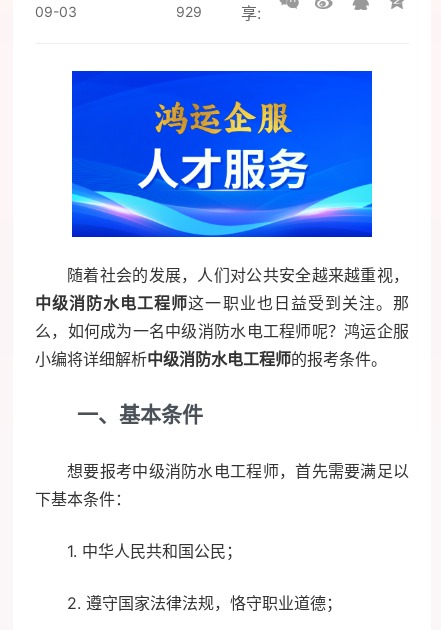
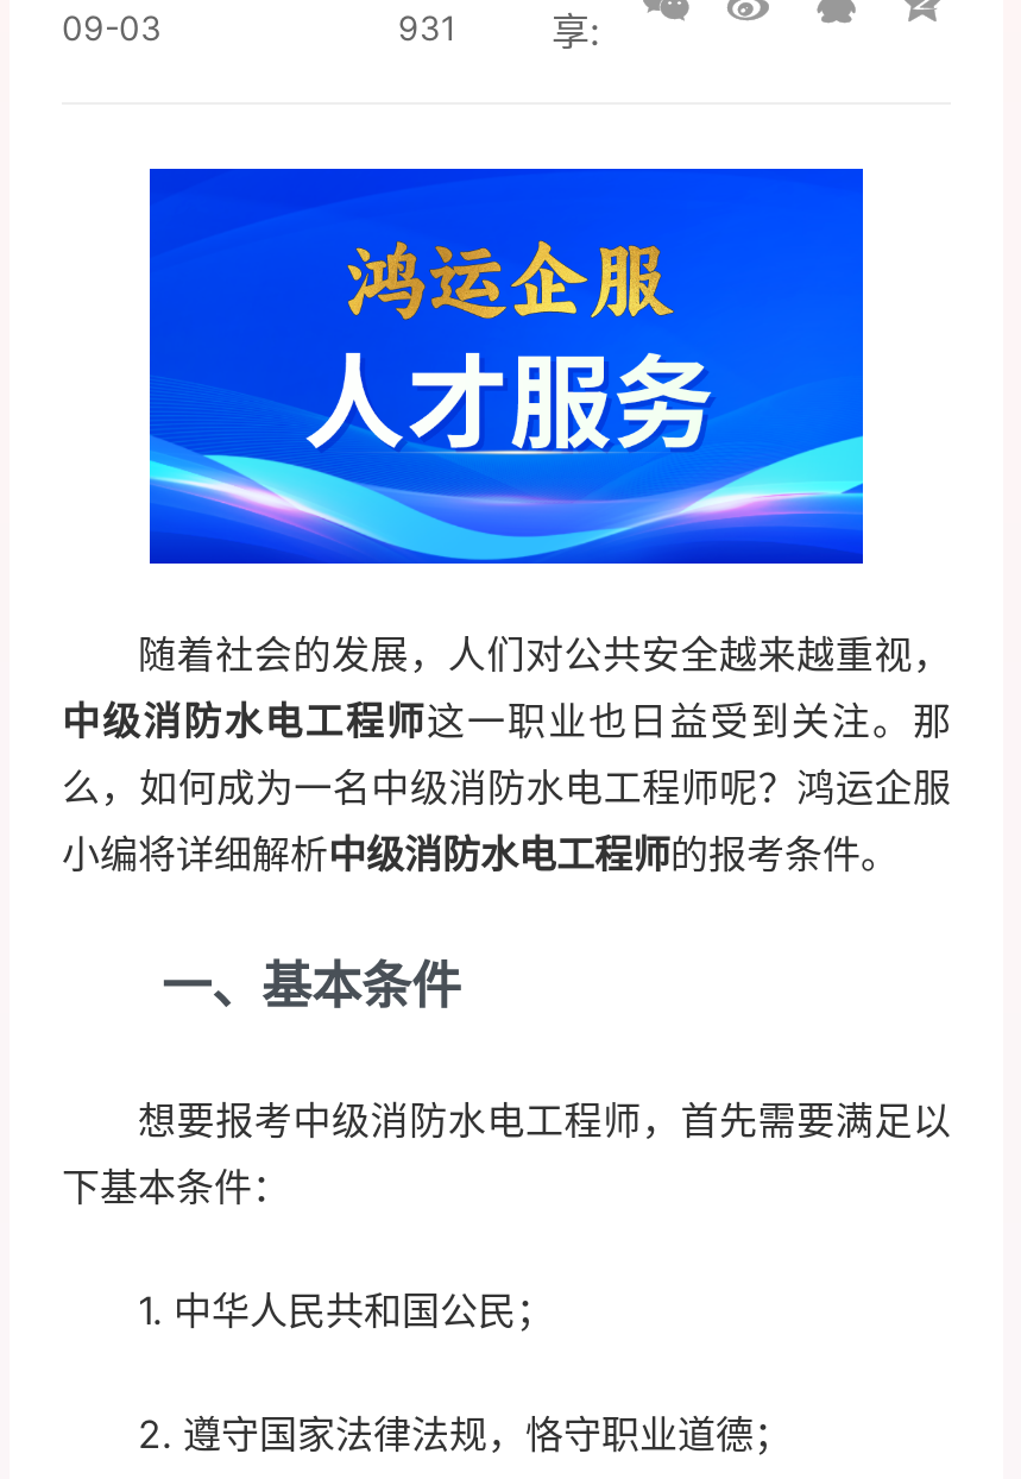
[176,3,202,20] 929 -> [398,6,457,47] 931

